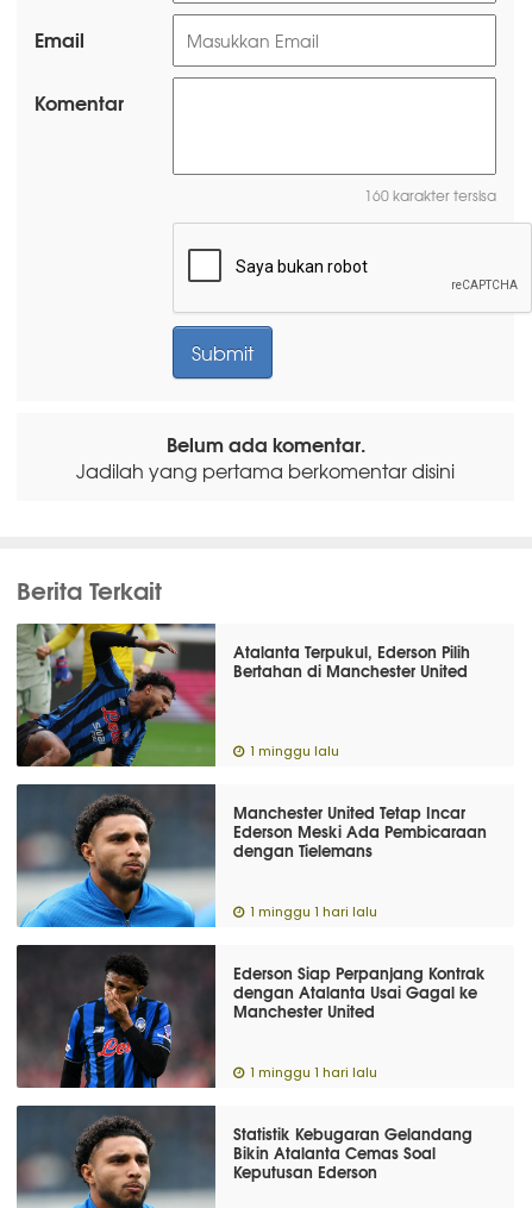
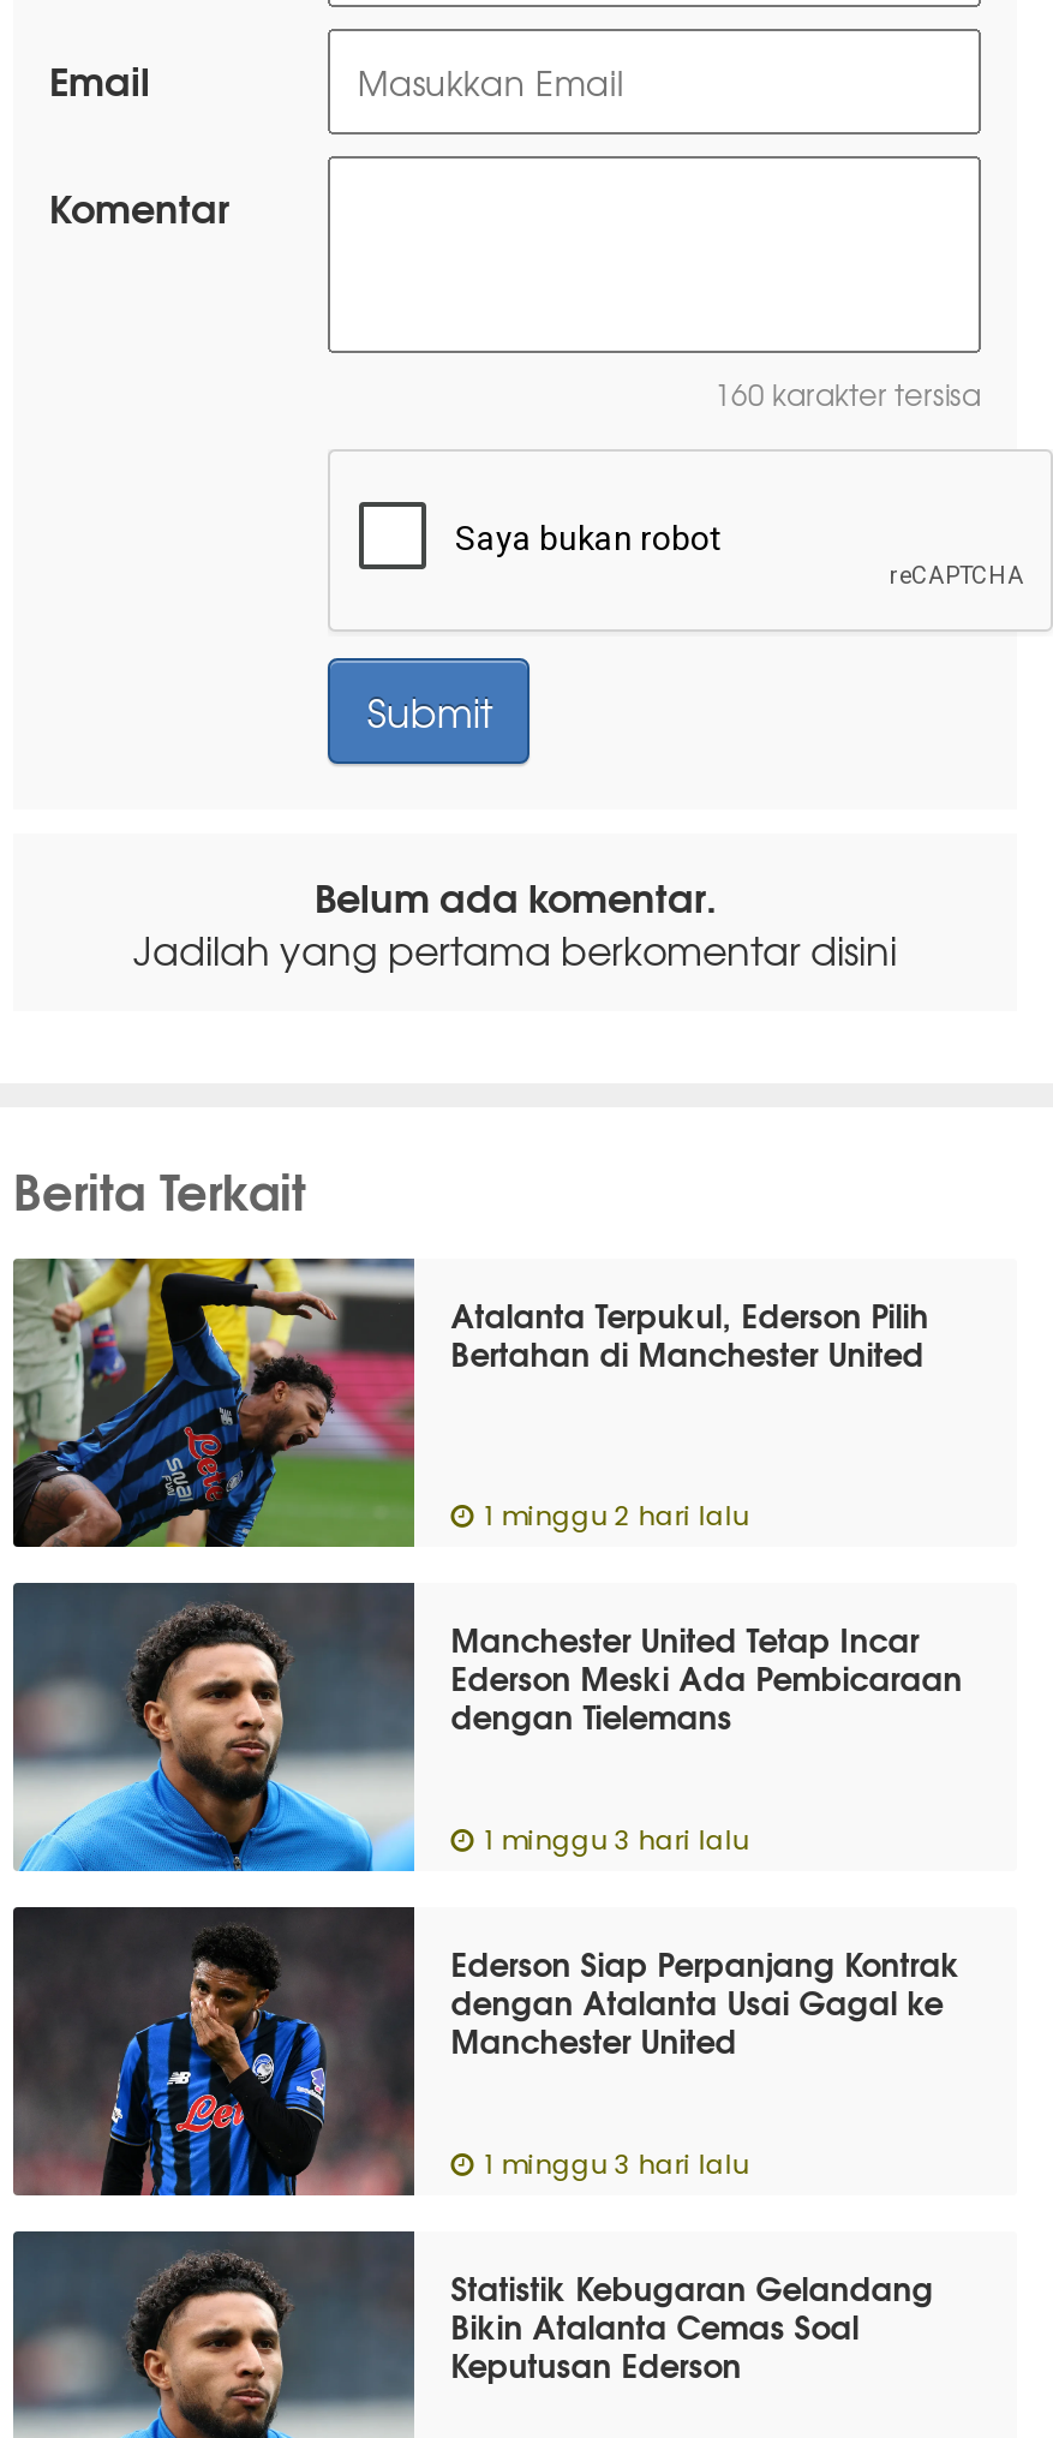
[250,745,339,758] 1 minggu lalu -> [484,1504,749,1530] 1 minggu 2 hari lalu
[250,906,378,919] 1 minggu 1 hari lalu -> [484,1828,749,1854] 1 minggu 3 hari lalu
[250,1066,378,1079] 1 minggu 1 hari lalu -> [484,2152,749,2179] 1 minggu 3 hari lalu

